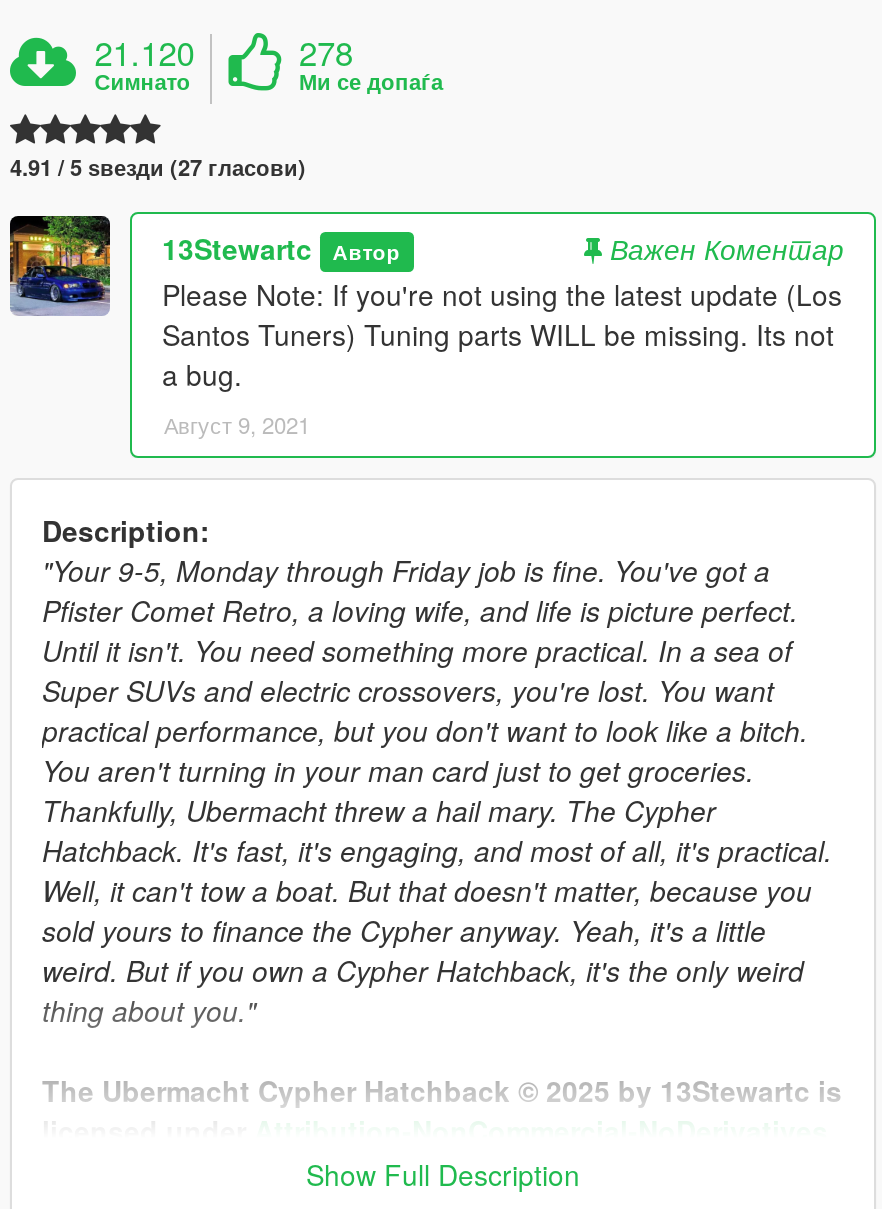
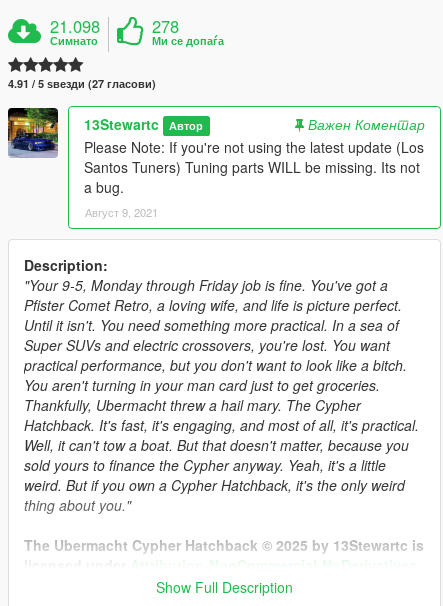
[94,28,194,76] 21.120 -> [50,14,100,38] 21.098

